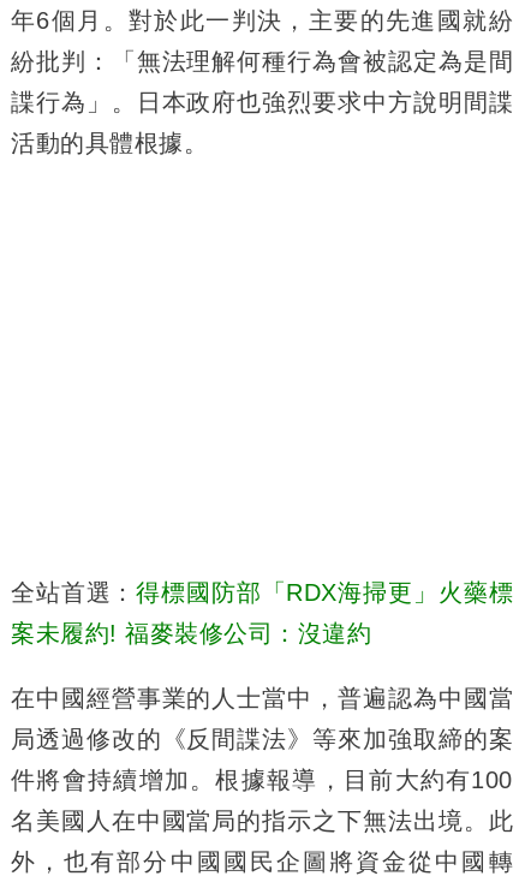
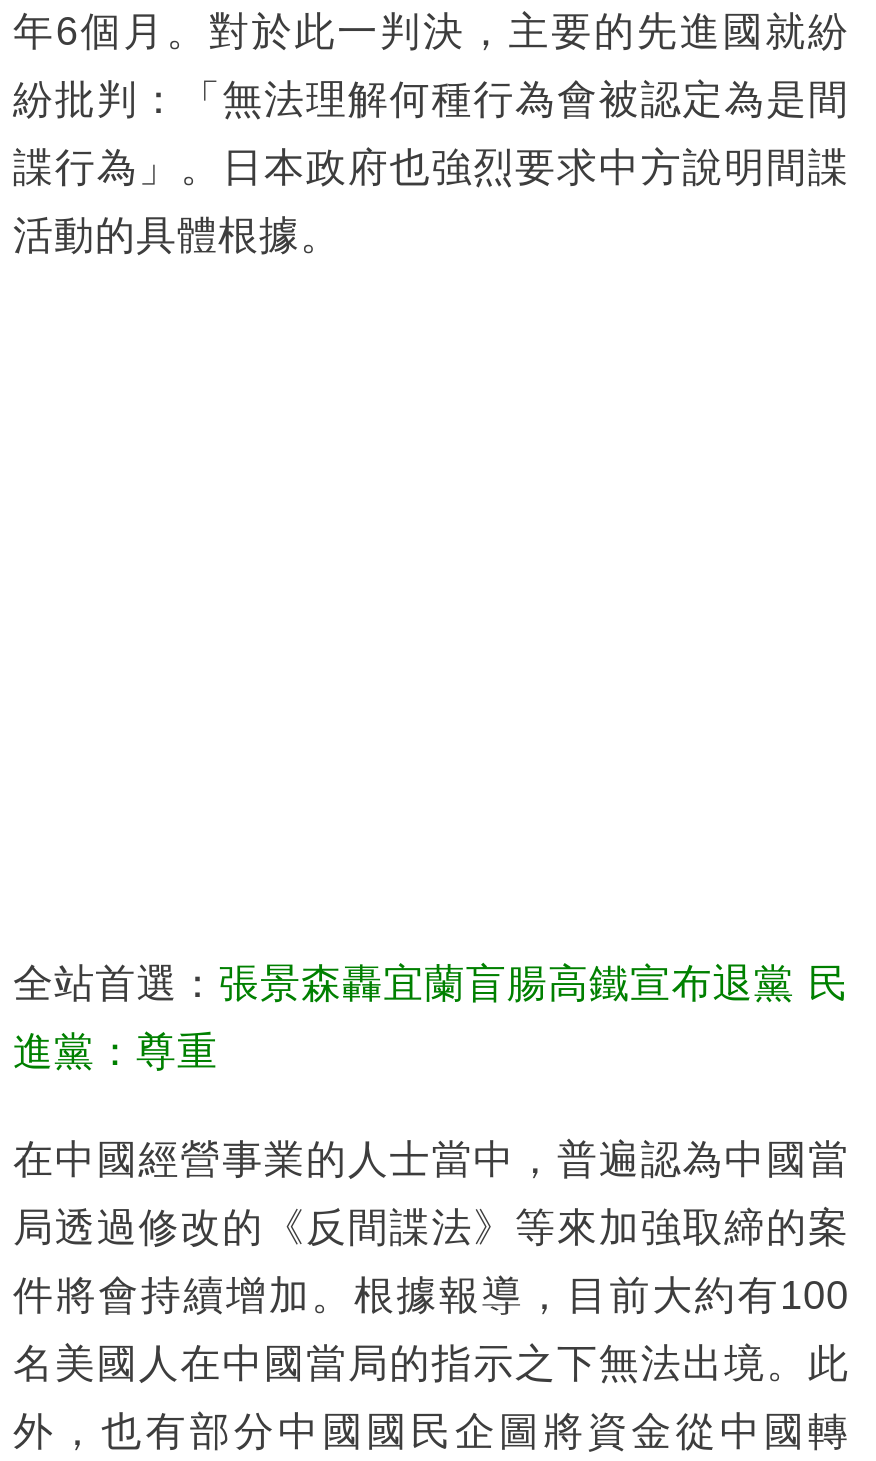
[11,579,513,605] 全站首選：得標國防部「RDX海掃更」火藥標 -> [13,960,849,1004] 全站首選：張景森轟宜蘭盲腸高鐵宣布退黨 民
[11,620,371,646] 案未履約! 福麥裝修公司：沒違約 -> [13,1028,218,1072] 進黨：尊重

